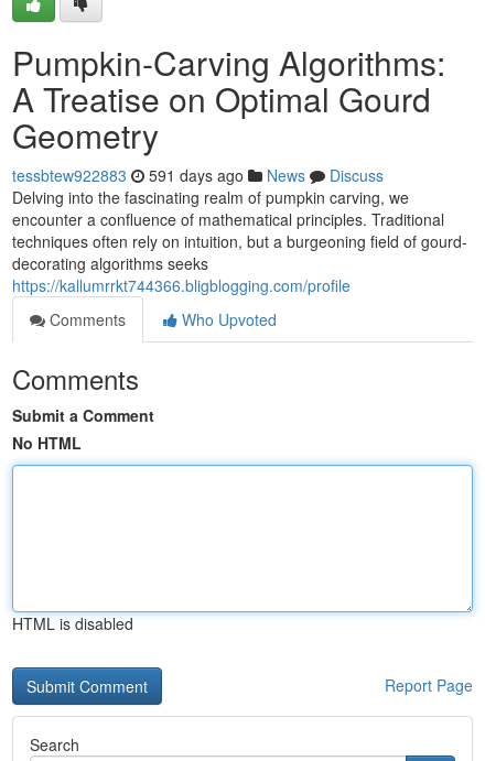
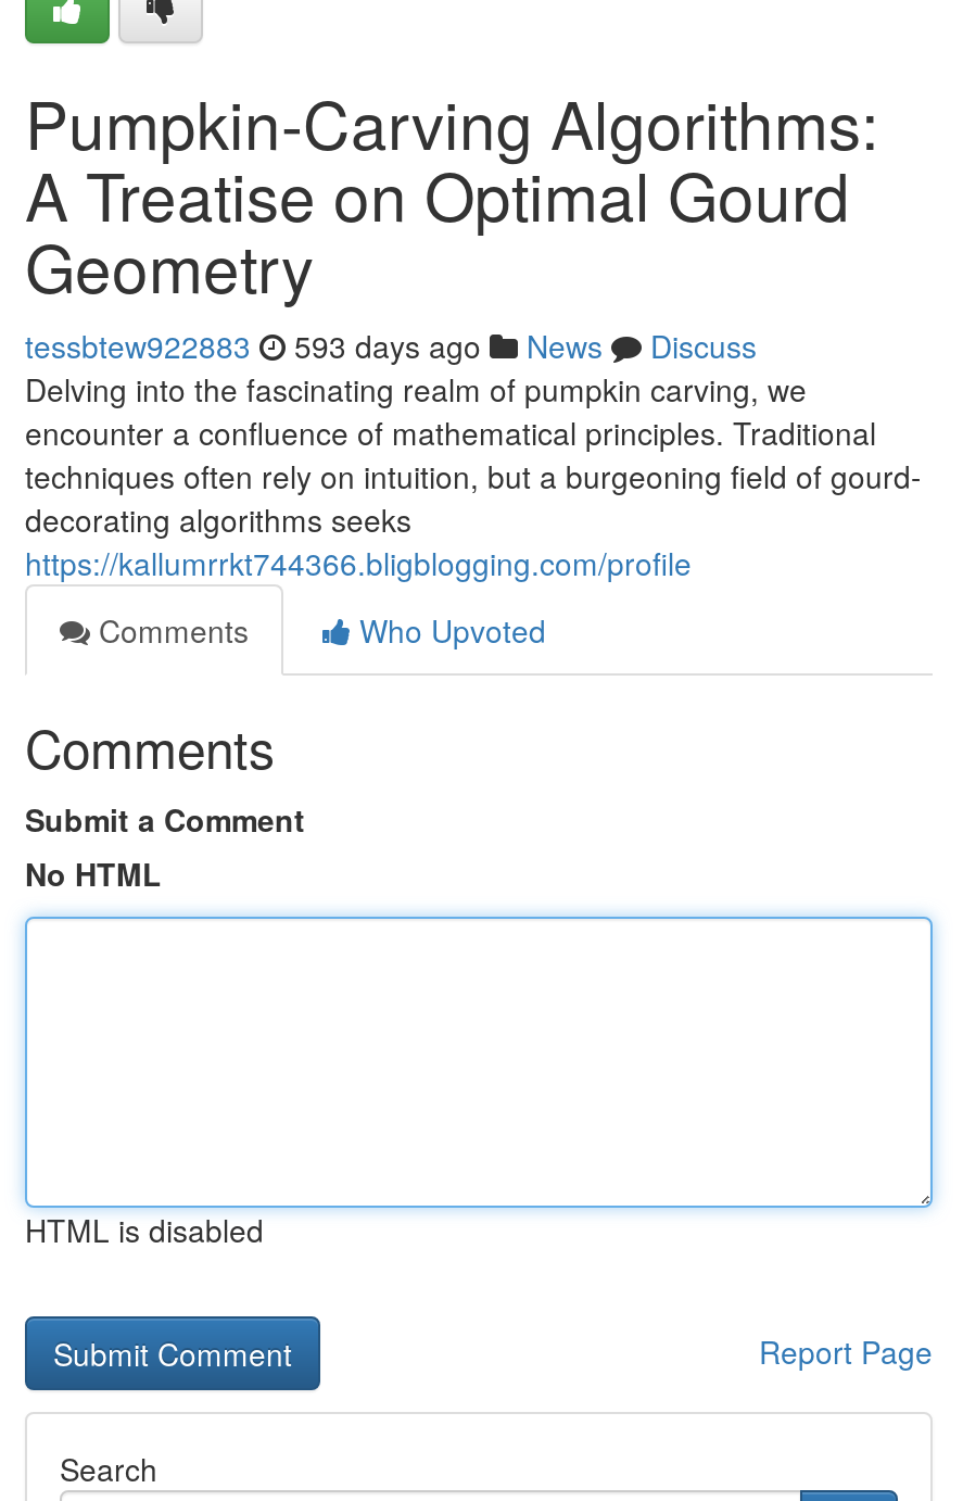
[12,164,384,186] tessbtew922883 591 days ago News Discuss -> [25,324,757,367] tessbtew922883 593 days ago News Discuss

